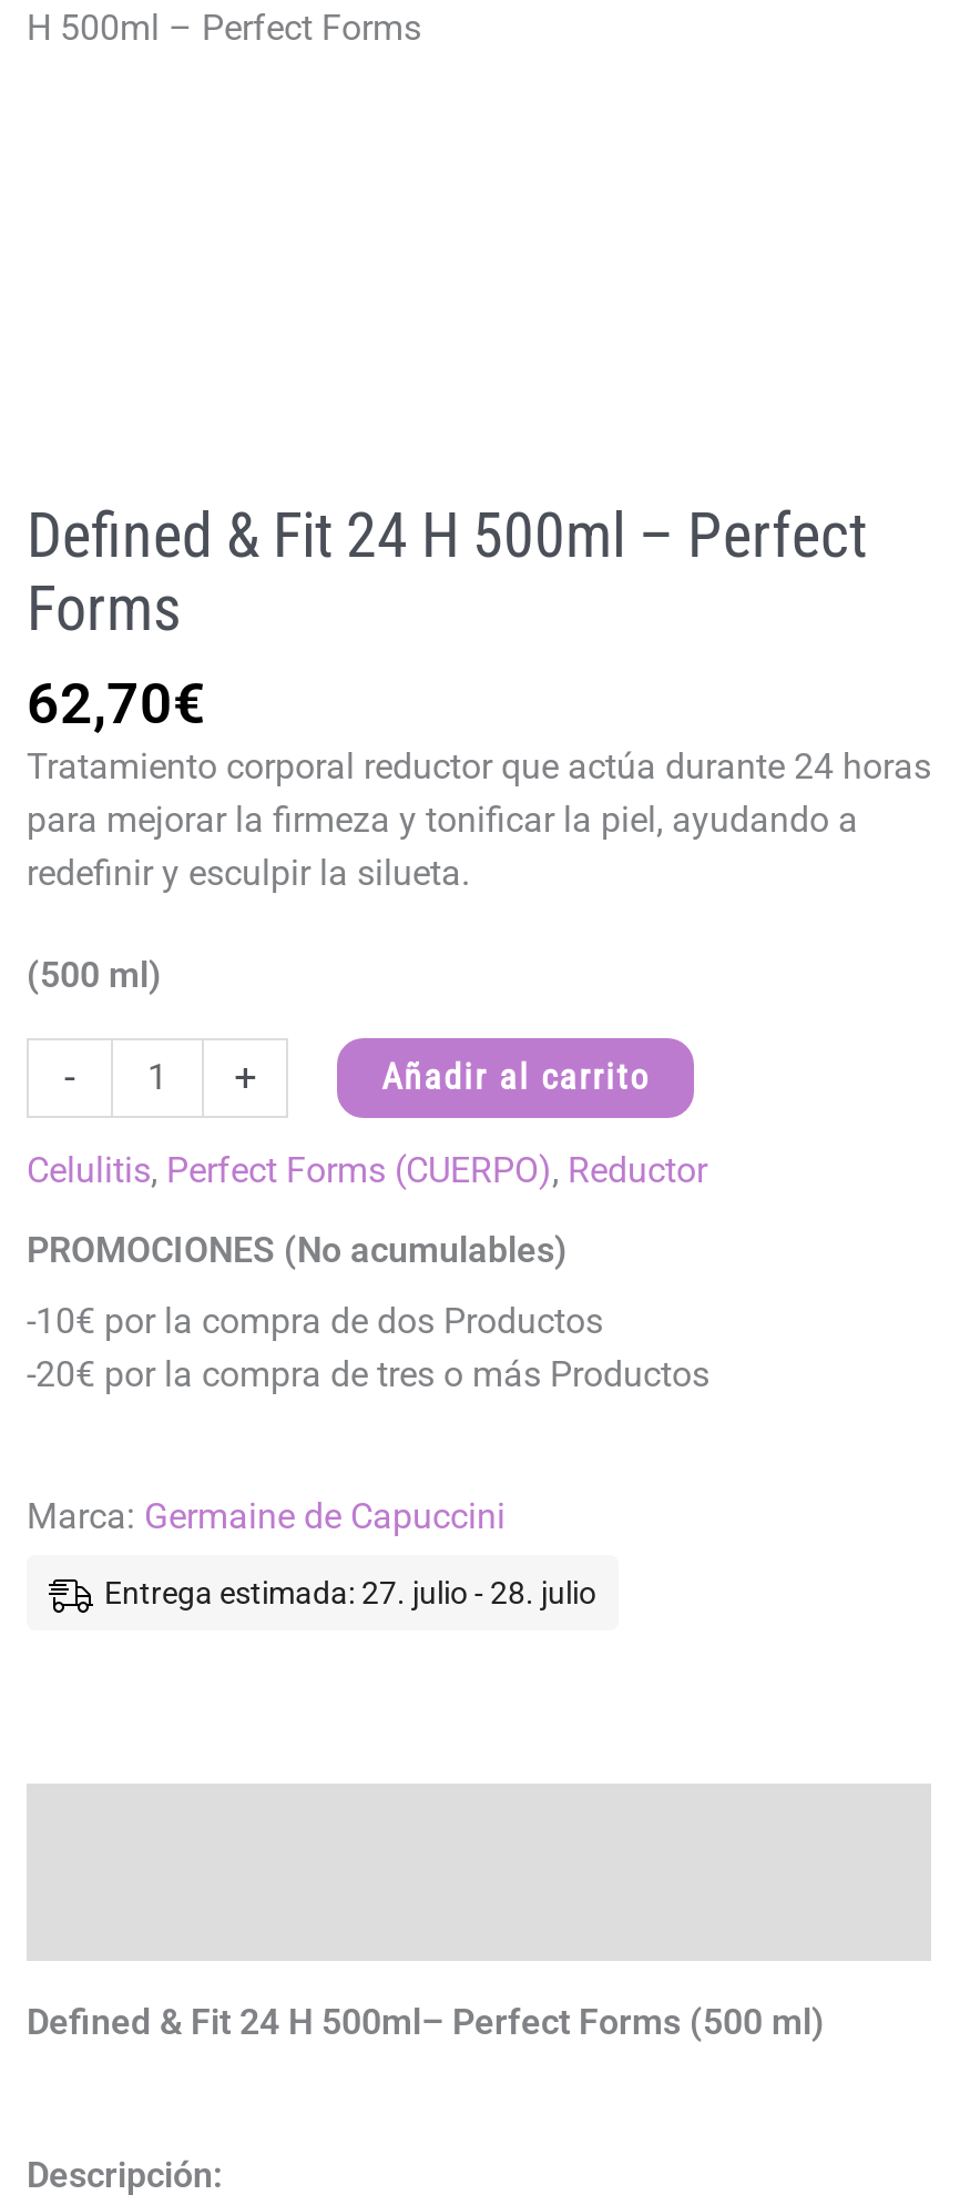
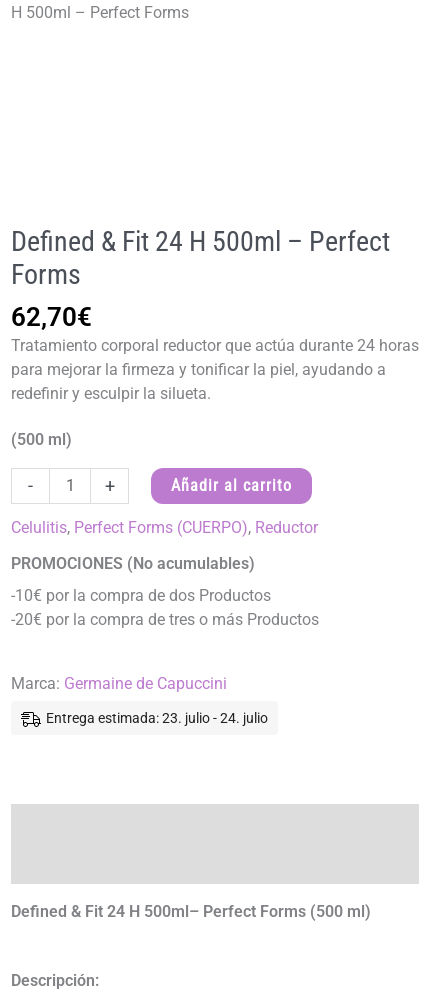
[104,1574,596,1610] Entrega estimada: 27. julio - 28. julio -> [46,710,268,726] Entrega estimada: 23. julio - 24. julio

